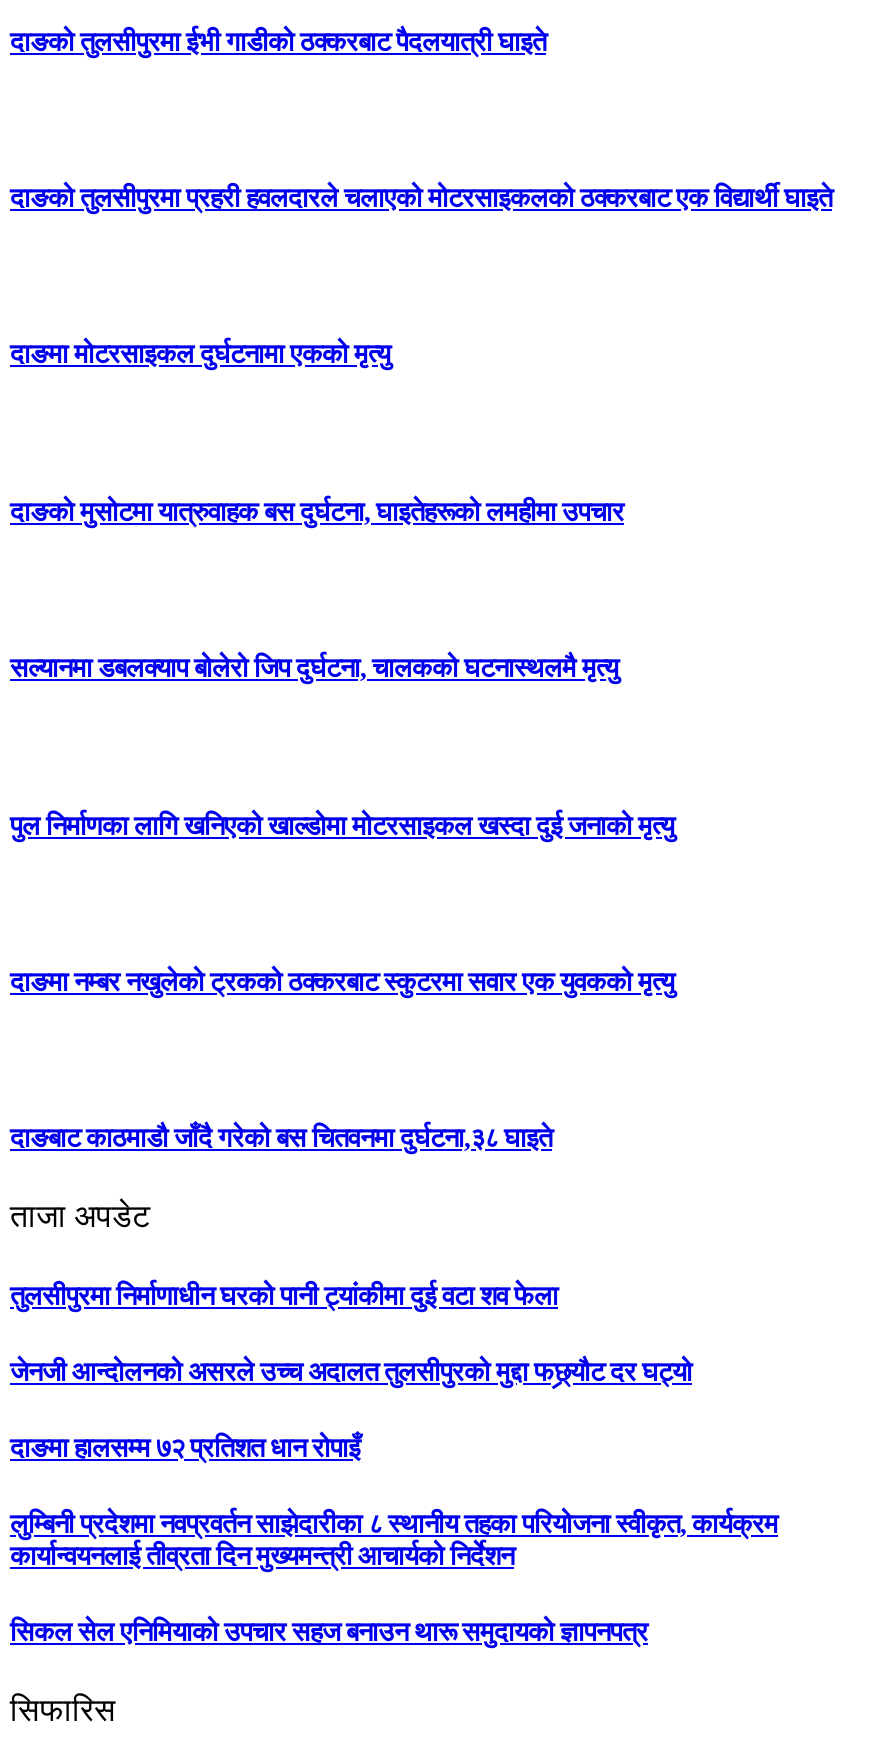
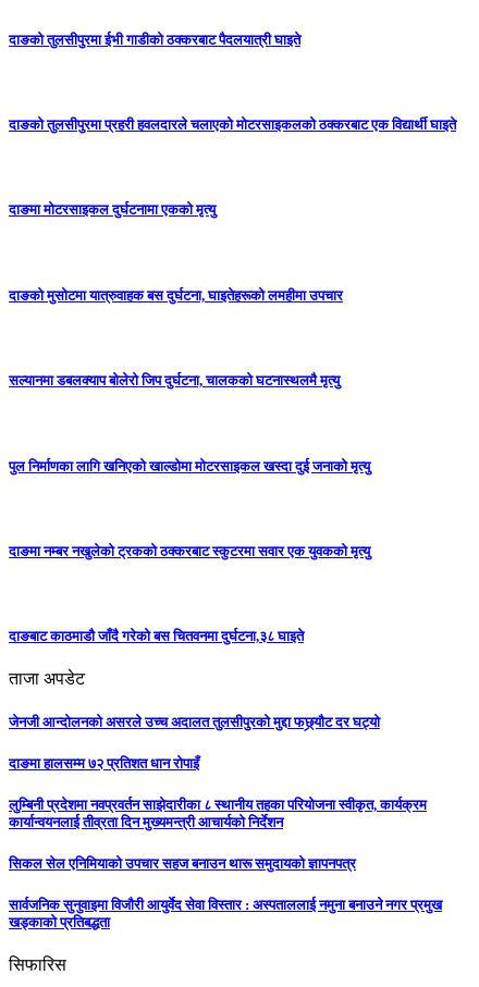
[10,1280,558,1310] तुलसीपुरमा निर्माणाधीन घरको पानी ट्यांकीमा दुई वटा शव फेला -> none
moved [10,1356,778,1647] -> [9,713,427,872]: जेनजी आन्दोलनको असरले उच्च अदालत तुलसीपुरको मुद्दा फछ्र्यौट दर घट्यो | दाङमा हालसम्म ७२ प्रतिशत धान रोपाइँ | लुम्बिनी प्रदेशमा नवप्रवर्तन साझेदारीका ८ स्थानीय तहका परियोजना स्वीकृत, कार्यक्रम | कार्यान्वयनलाई तीव्रता दिन मुख्यमन्त्री आचार्यको निर्देशन | सिकल सेल एनिमियाको उपचार सहज बनाउन थारू समुदायको ज्ञापनपत्र
none -> [9,897,442,931] सार्वजनिक सुनुवाइमा विजाैरी आयुर्वेद सेवा विस्तार : अस्पताललाई नमुना बनाउने नगर प्रमुख | खड्काकाे प्रतिबद्धता

